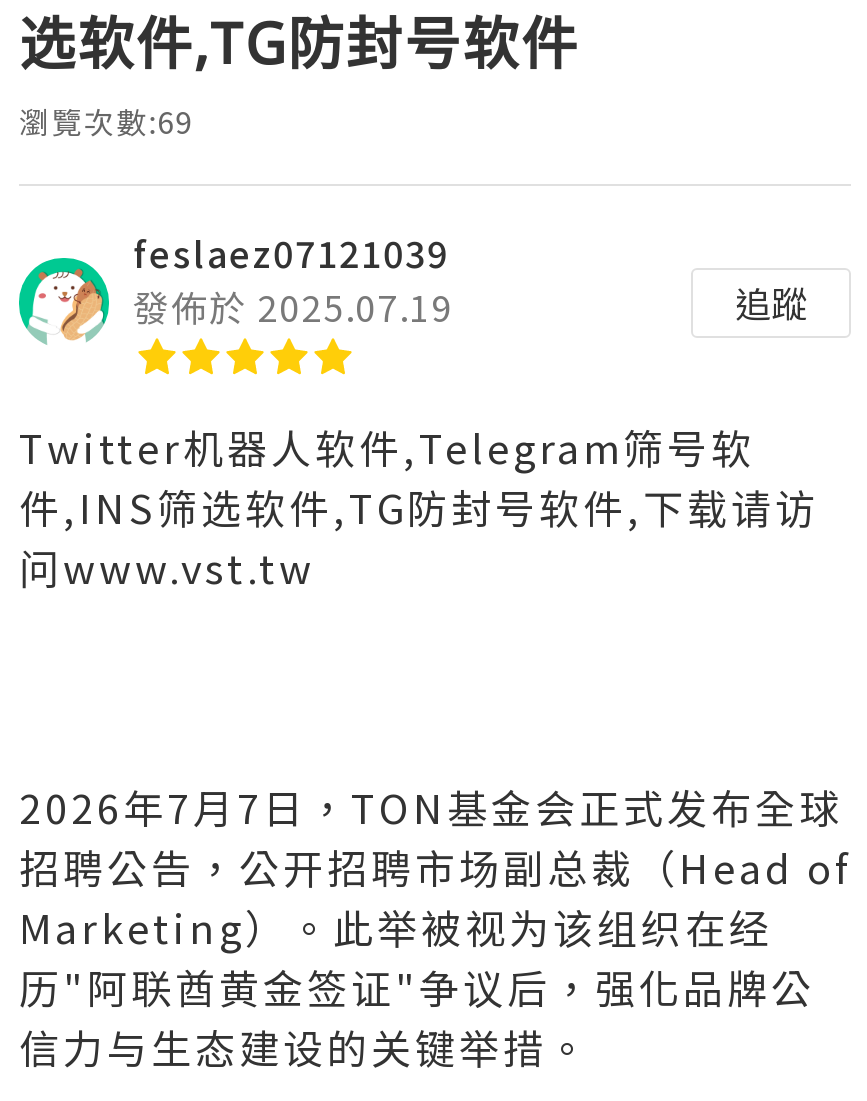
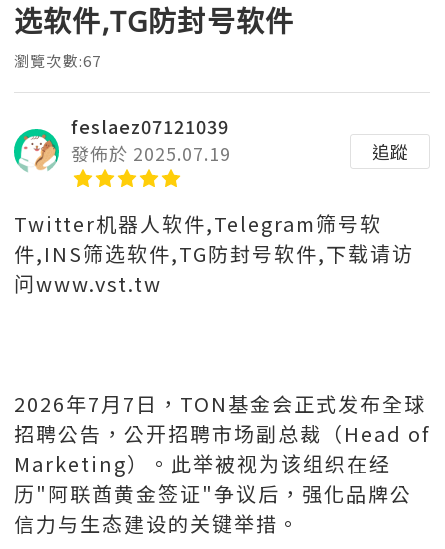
[19,100,194,142] 瀏覽次數:69 -> [14,50,101,71] 瀏覽次數:67

